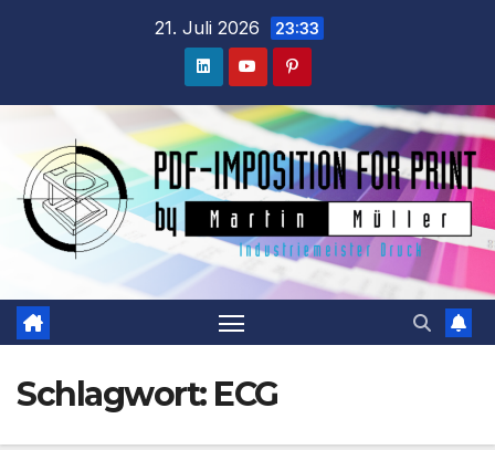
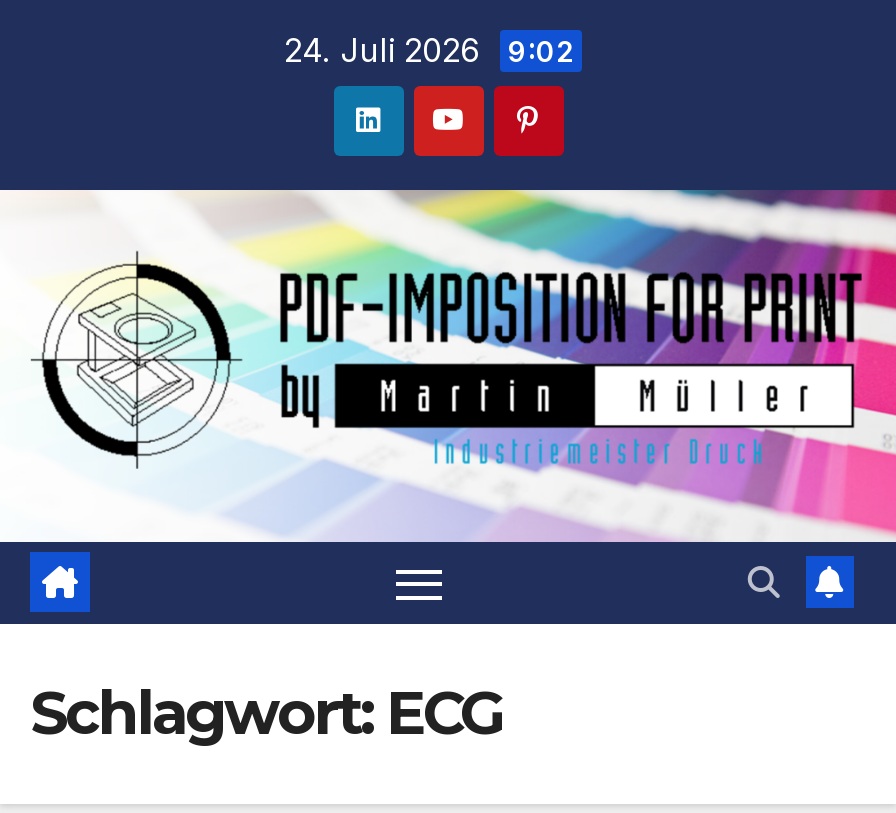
[155,17,319,39] 21. Juli 2026 23:33 -> [284,30,574,70] 24. Juli 2026 9:02

